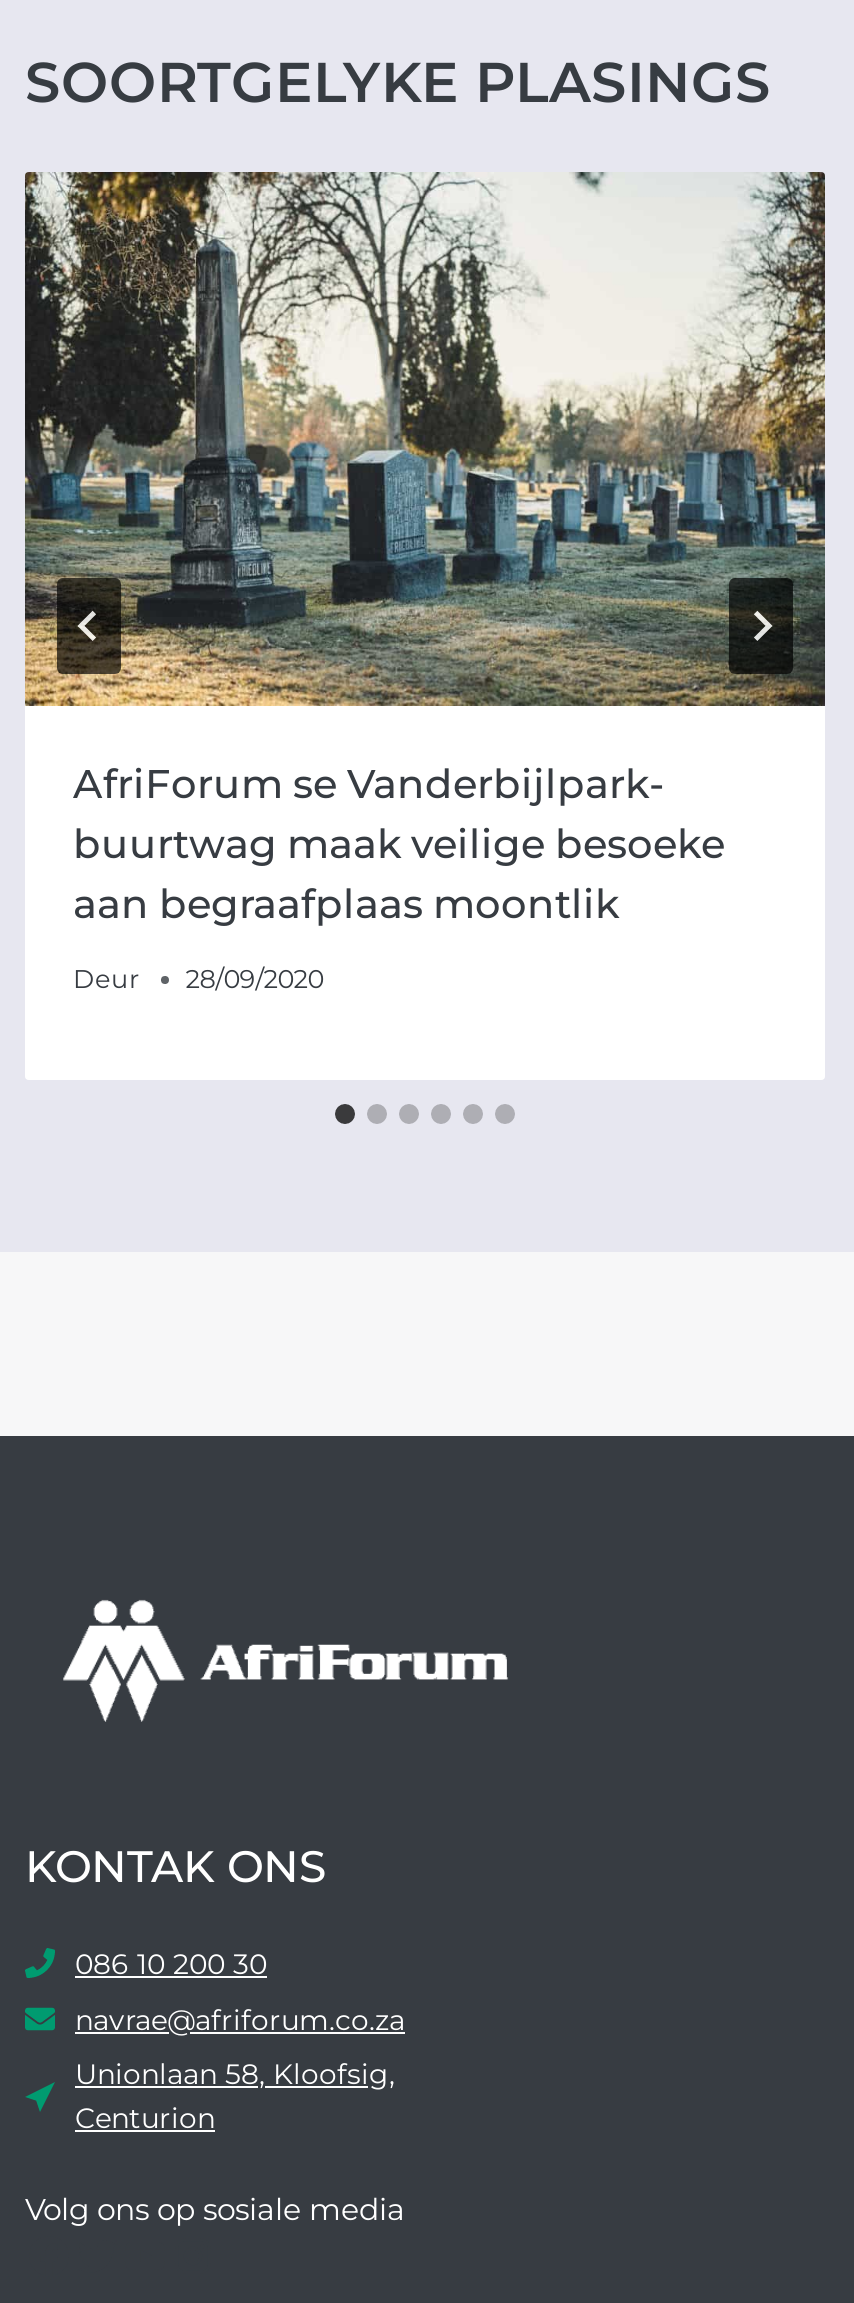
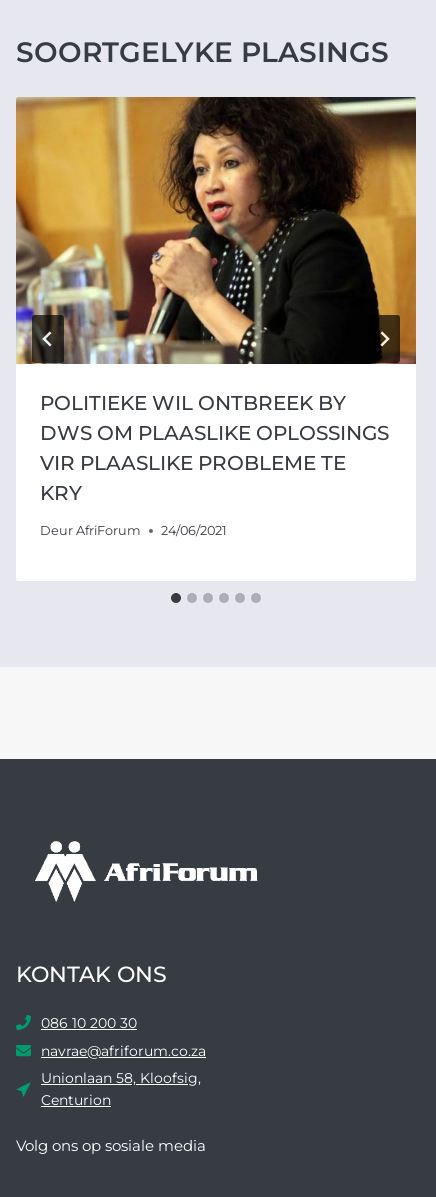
[23,170,827,928] [image] | AfriForum se Vanderbijlpark- | buurtwag maak veilige besoeke | aan begraafplaas moontlik -> [15,96,417,505] [image] | POLITIEKE WIL ONTBREEK BY | DWS OM PLAASLIKE OPLOSSINGS | VIR PLAASLIKE PROBLEME TE | KRY
[73,963,323,993] Deur | 28/09/2020 -> [40,523,227,538] Deur AfriForum | 24/06/2021

